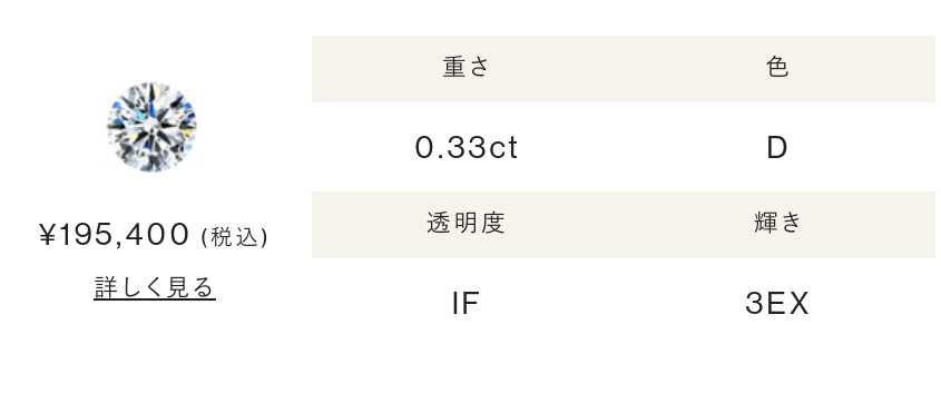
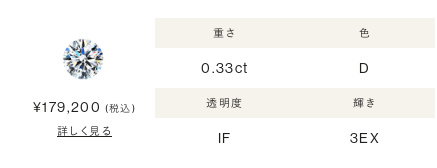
[39,216,271,251] ¥195,400 (税込) -> [33,98,136,116] ¥179,200 (税込)

